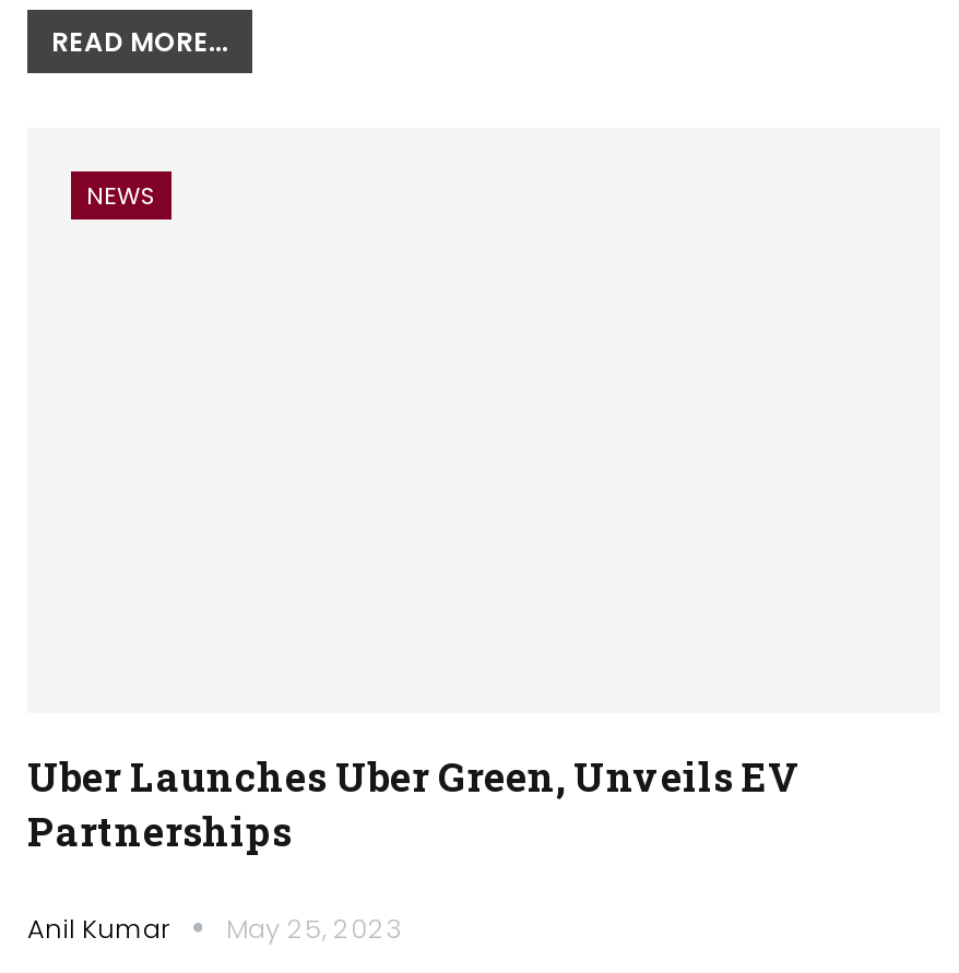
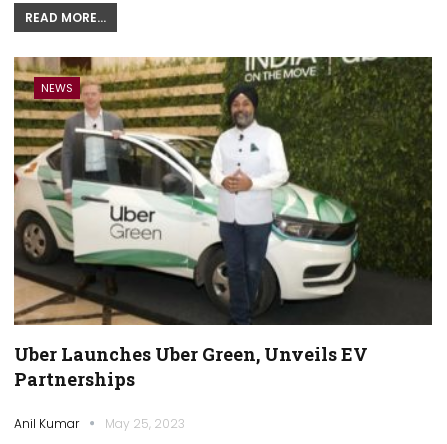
none -> [13,56,433,326] [image]

